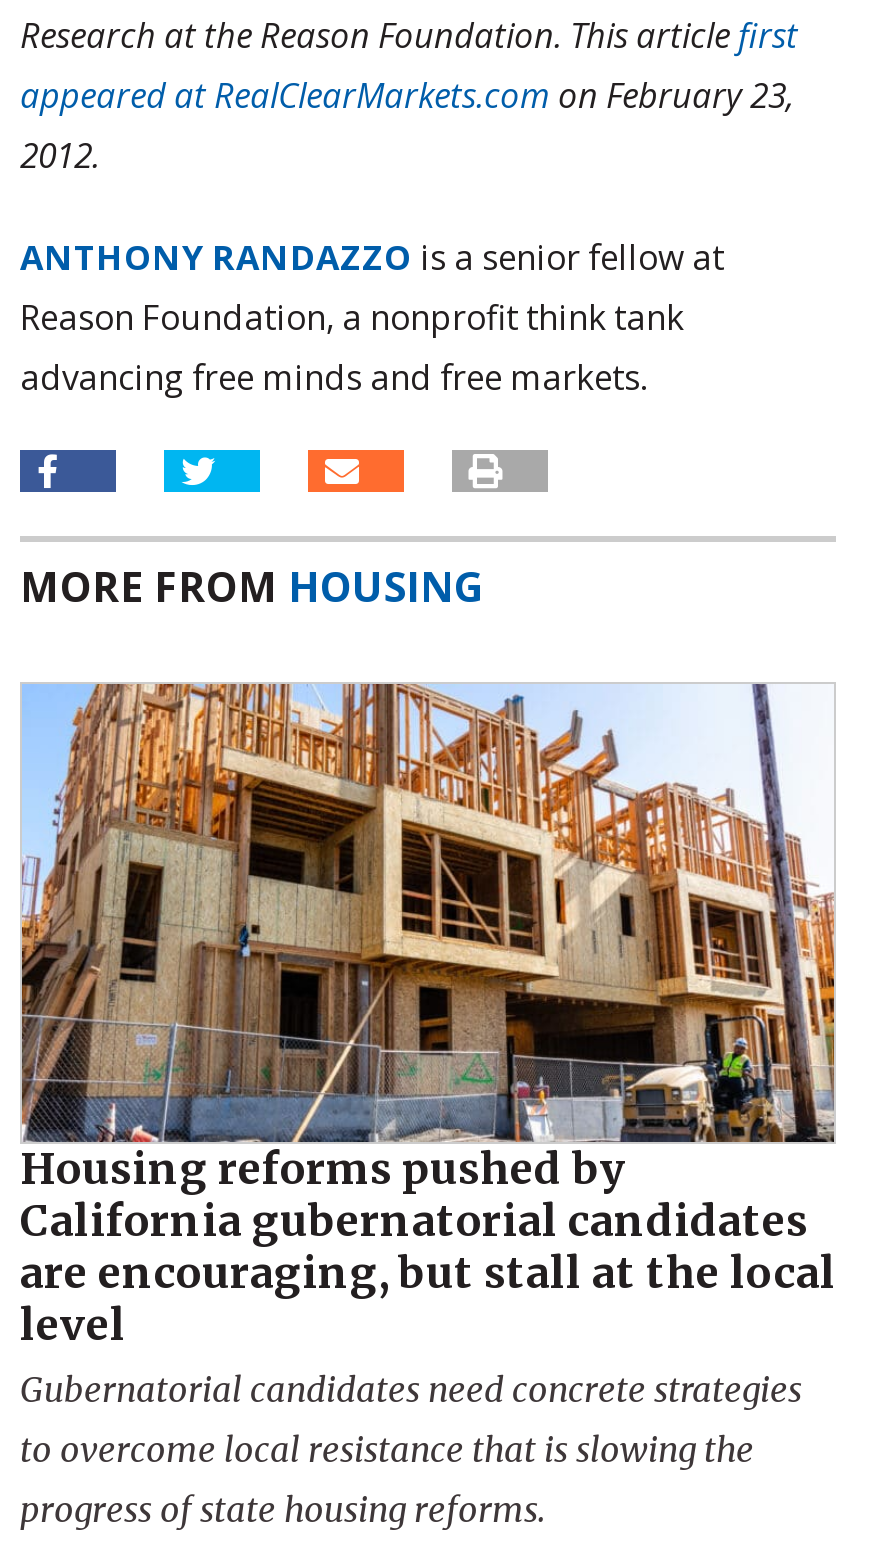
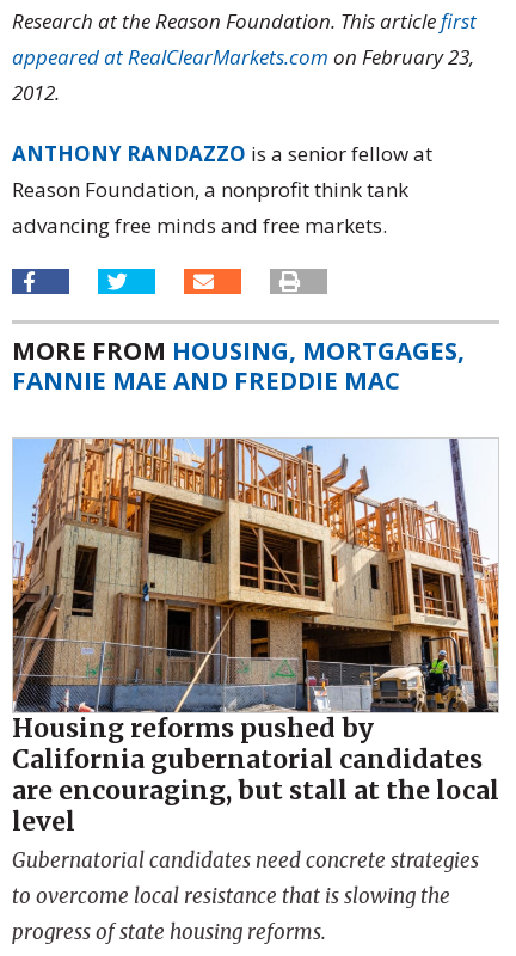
[20,557,484,613] MORE FROM HOUSING -> [12,333,465,396] MORE FROM HOUSING, MORTGAGES, | FANNIE MAE AND FREDDIE MAC

